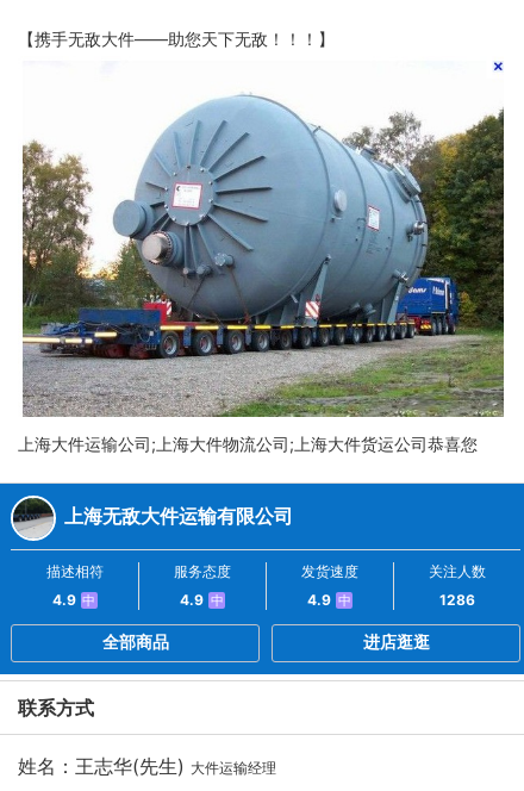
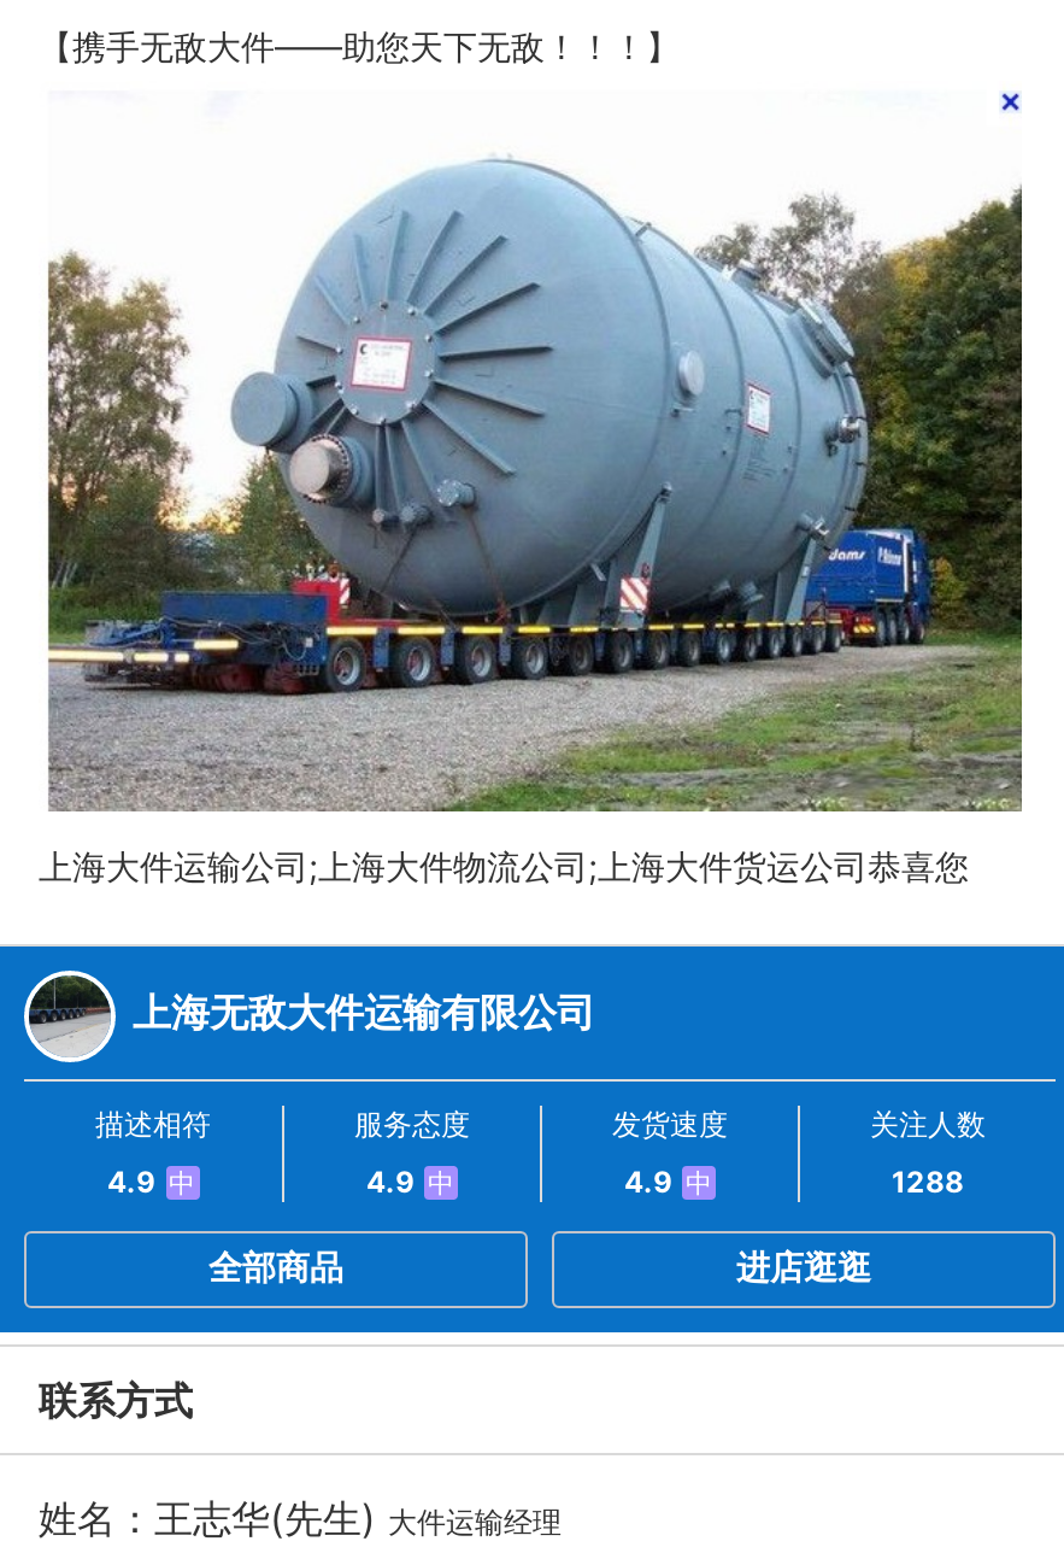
[439,591,475,609] 1286 -> [892,1163,964,1199] 1288

